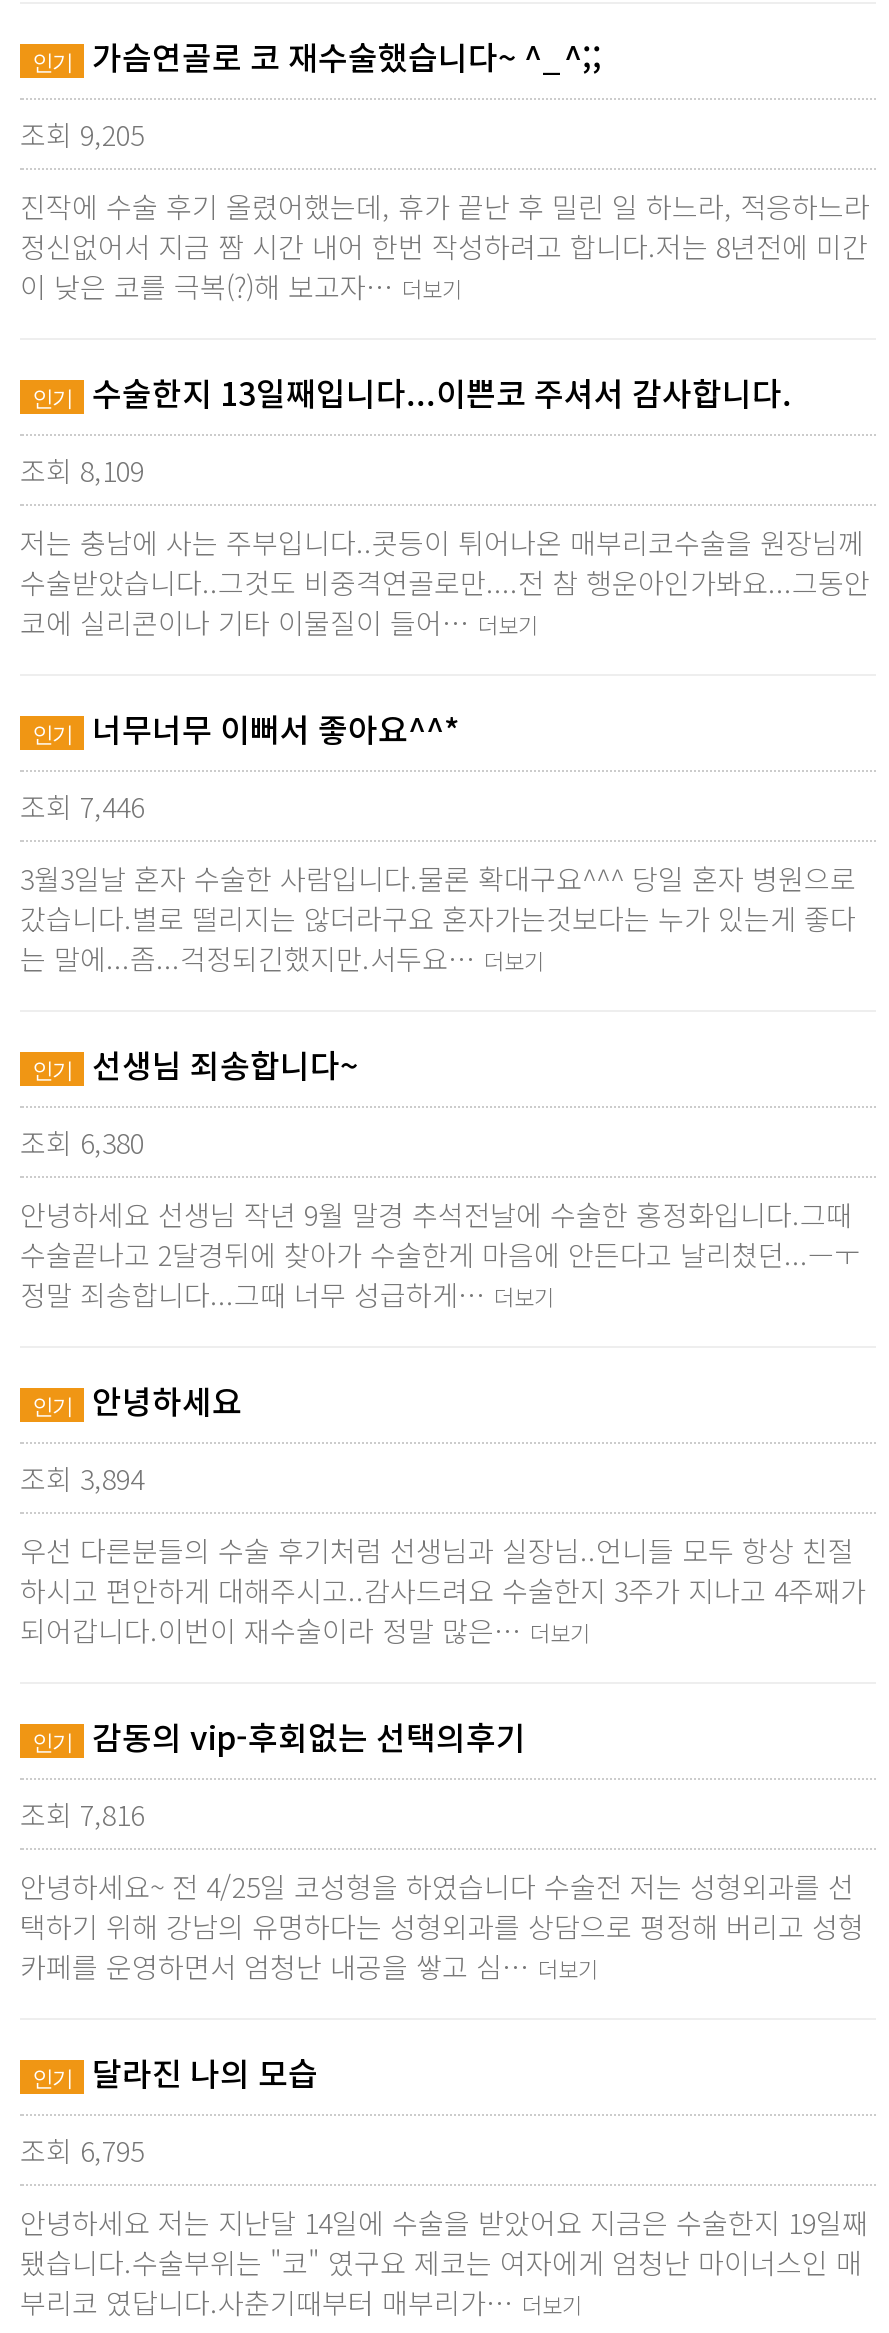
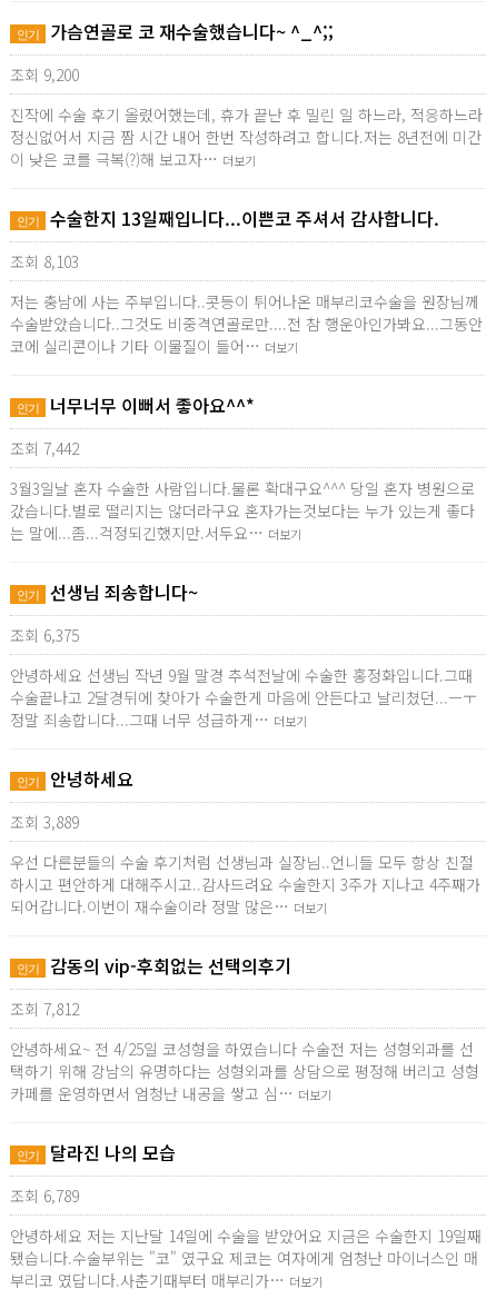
[20,114,144,154] 조회 9,205 -> [10,63,79,86] 조회 9,200
[20,450,144,490] 조회 8,109 -> [10,250,79,272] 조회 8,103
[20,786,144,826] 조회 7,446 -> [10,437,79,459] 조회 7,442
[20,1122,144,1162] 조회 6,380 -> [10,624,79,646] 조회 6,375
[20,1458,144,1498] 조회 3,894 -> [10,811,79,833] 조회 3,889
[20,1794,144,1834] 조회 7,816 -> [10,998,79,1020] 조회 7,812
[20,2130,144,2170] 조회 6,795 -> [10,1184,79,1207] 조회 6,789

